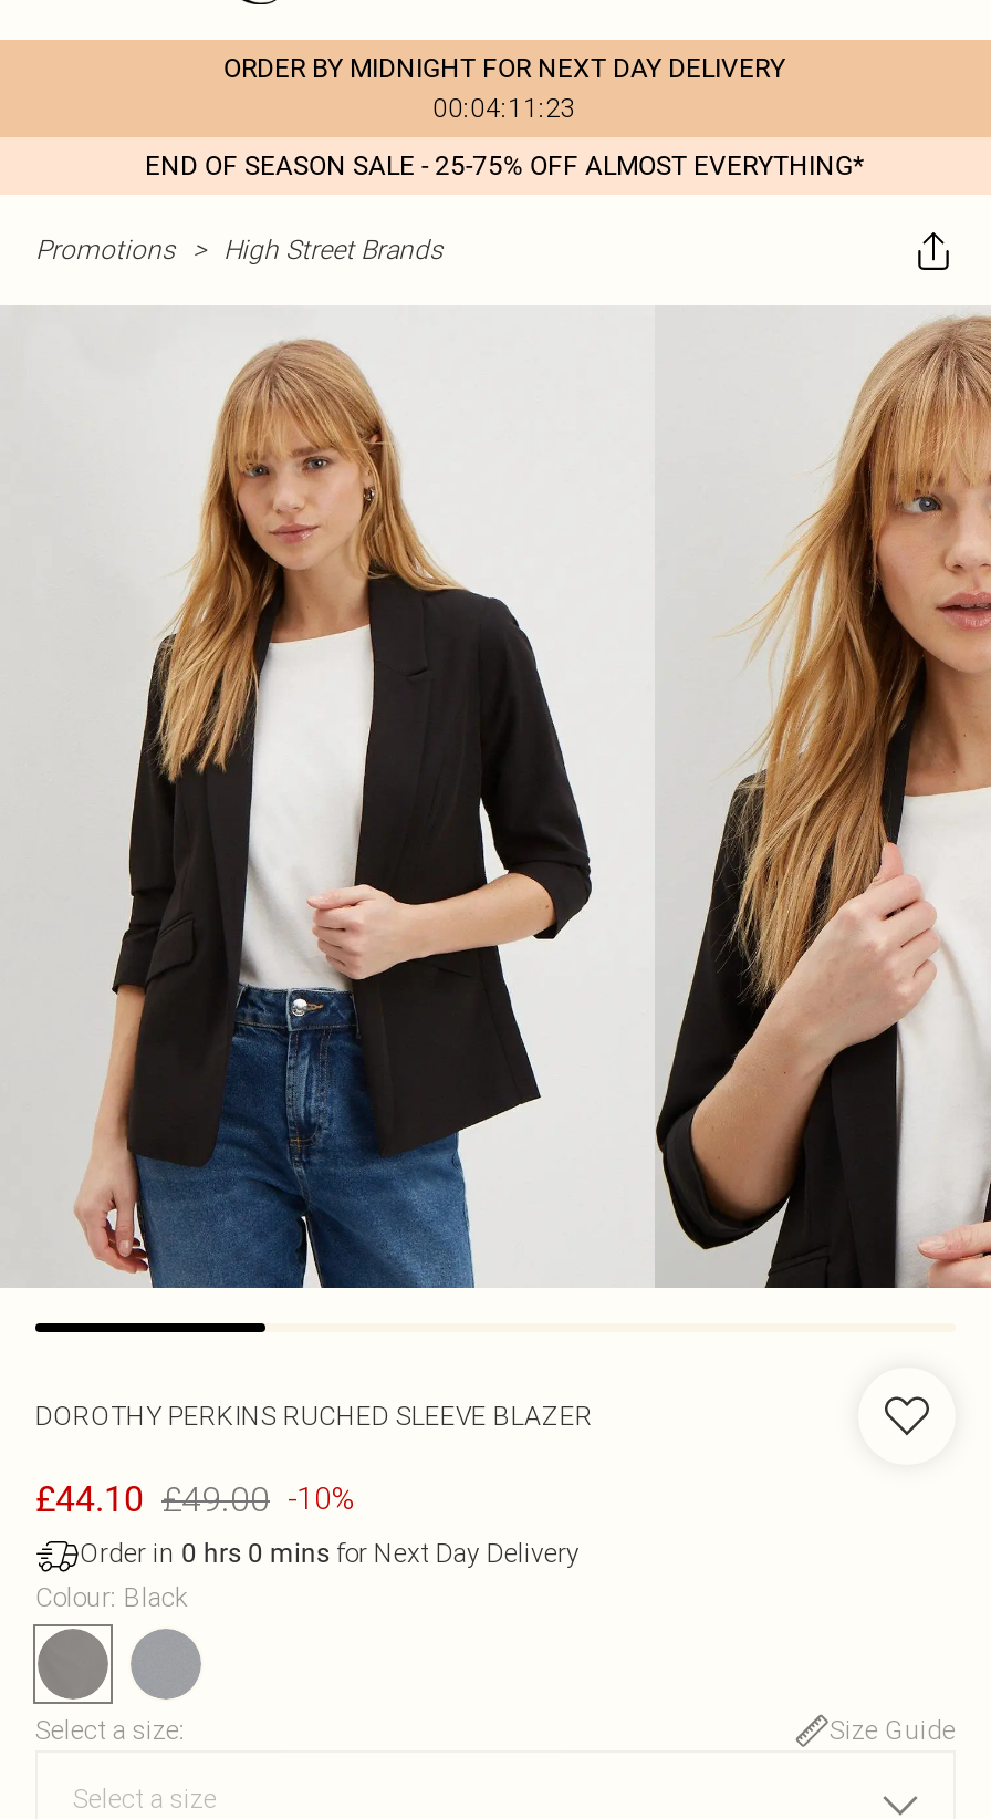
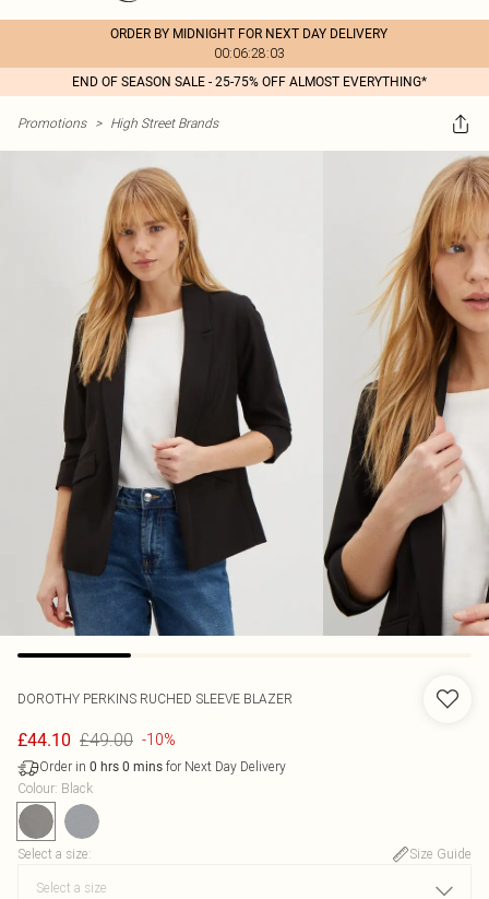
[432,91,576,124] 00:04:11:23 -> [213,45,284,61] 00:06:28:03

